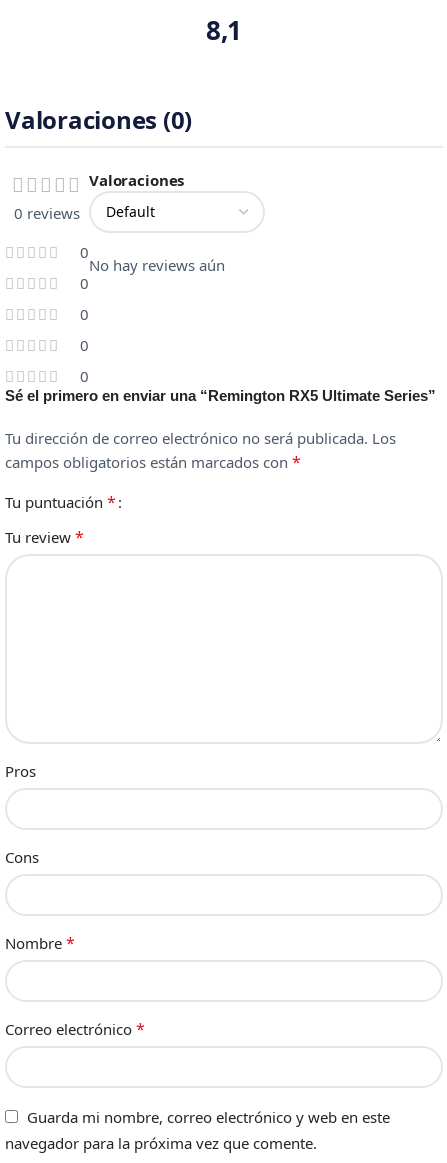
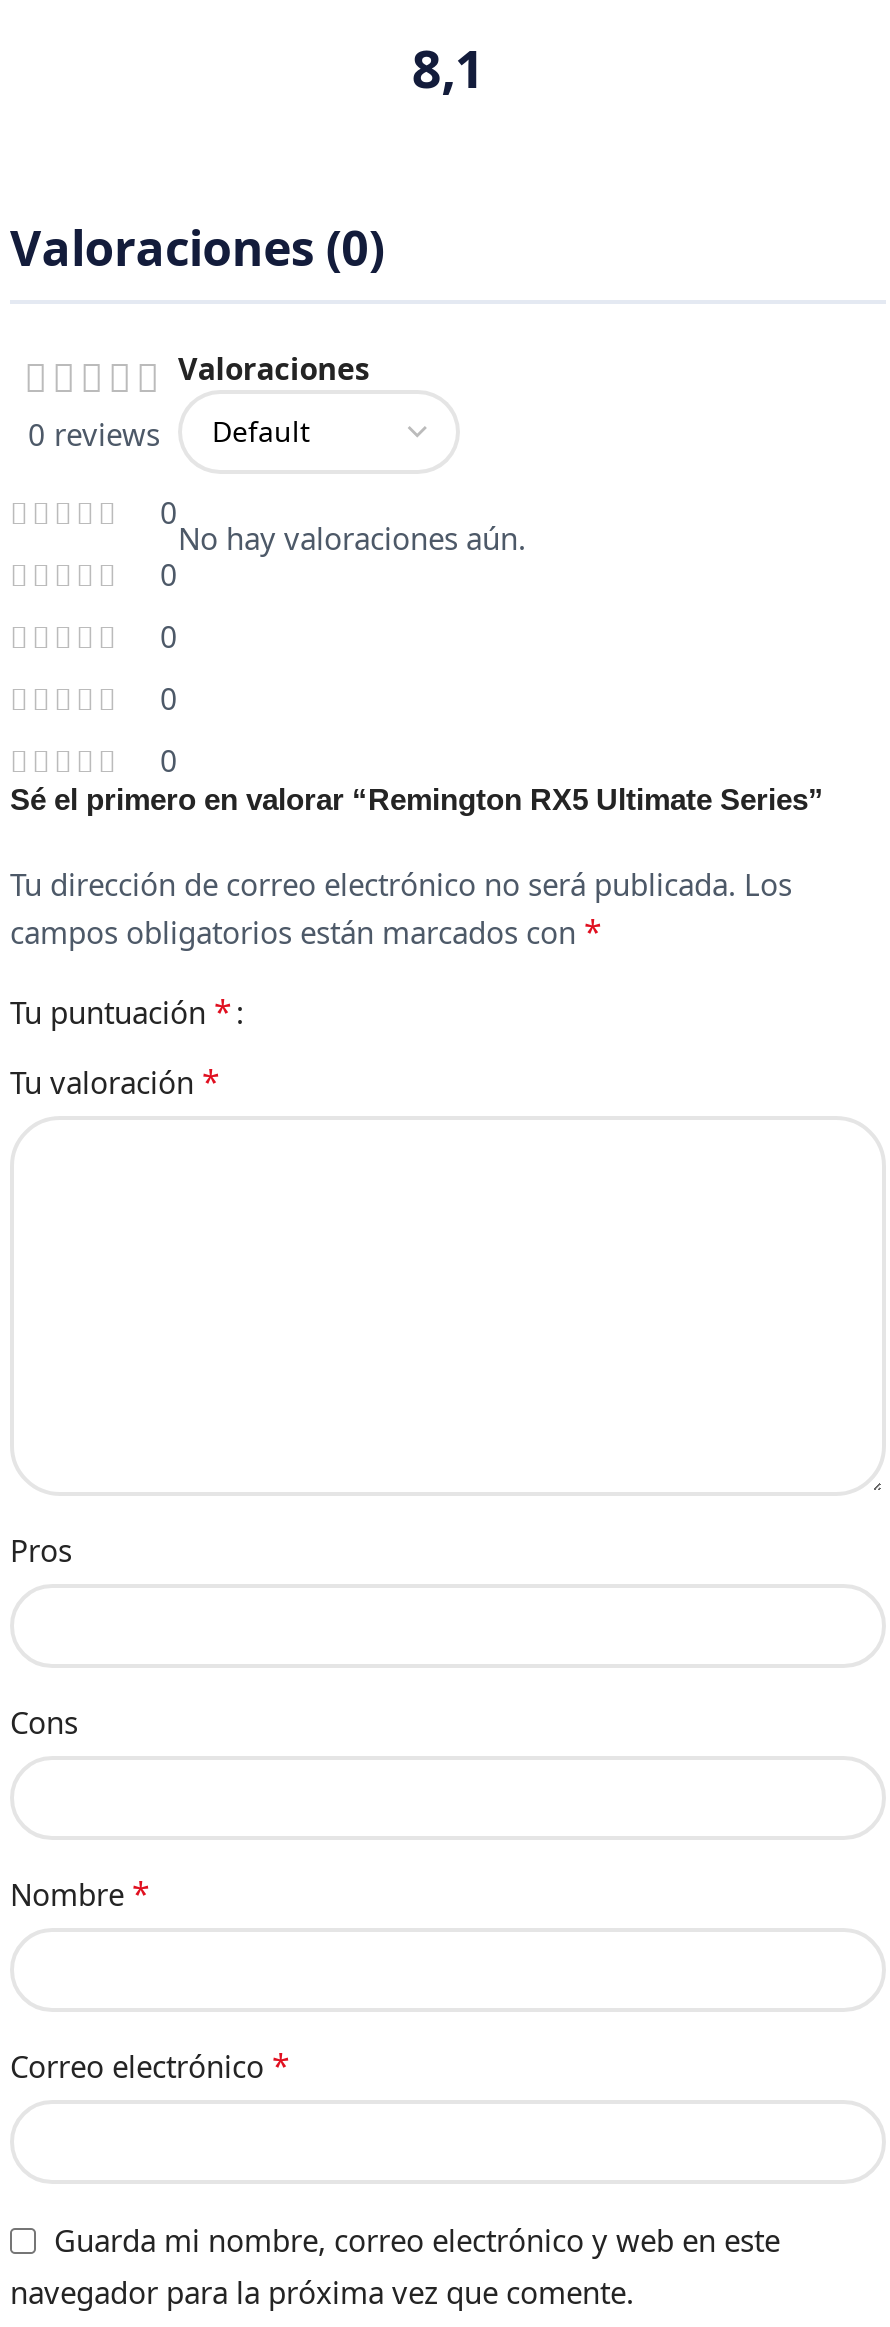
[89,255,225,275] No hay reviews aún -> [178,517,526,557] No hay valoraciones aún.
[5,387,436,404] Sé el primero en enviar una “Remington RX5 Ultimate Series” -> [10,781,824,815] Sé el primero en valorar “Remington RX5 Ultimate Series”
[5,526,84,548] Tu review * -> [10,1059,220,1103] Tu valoración *

